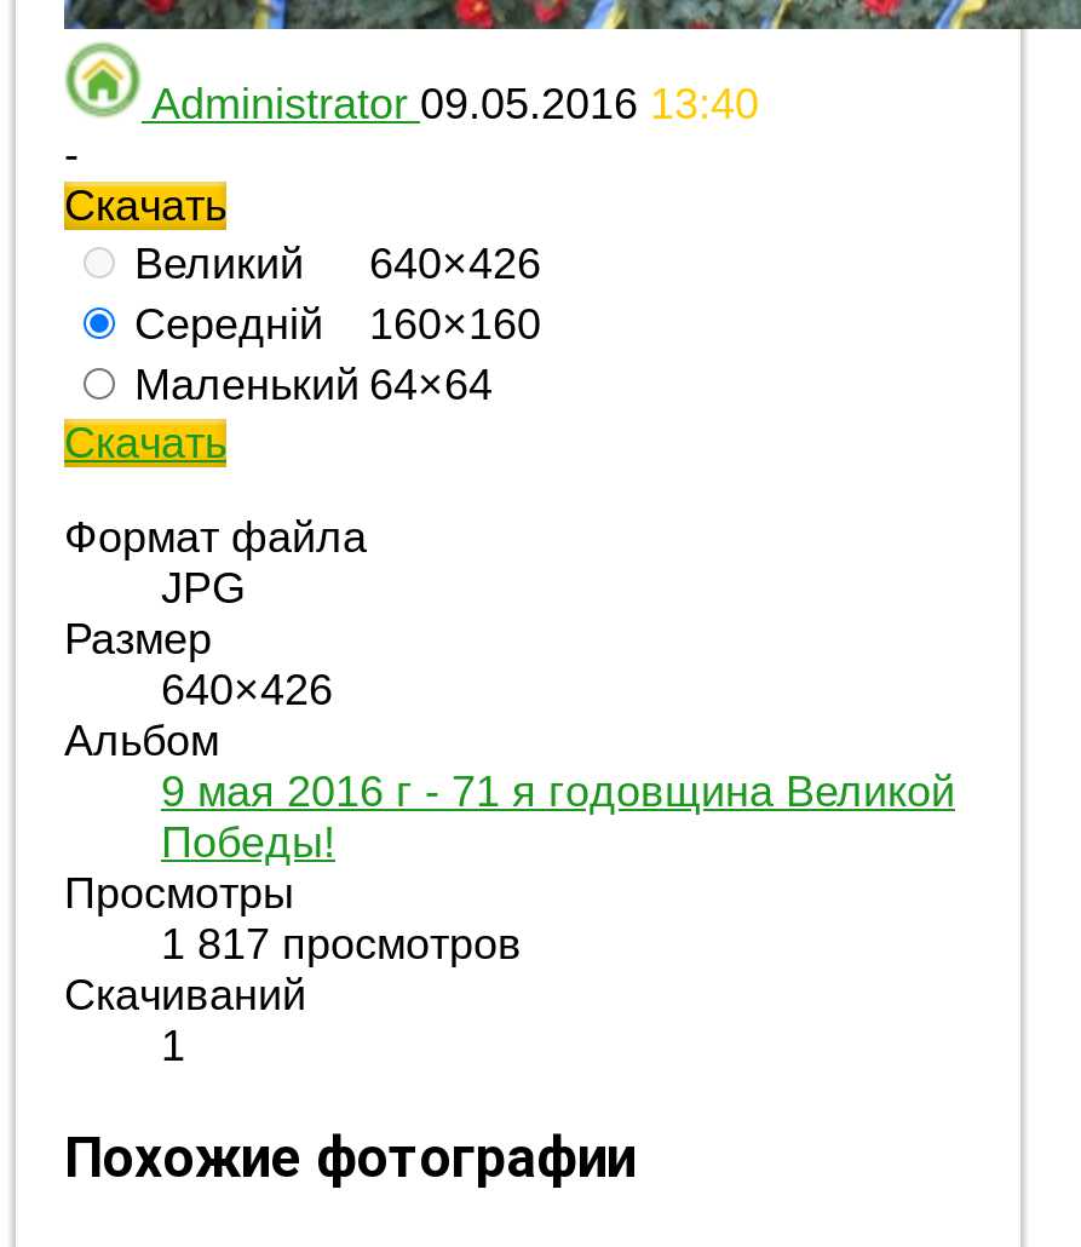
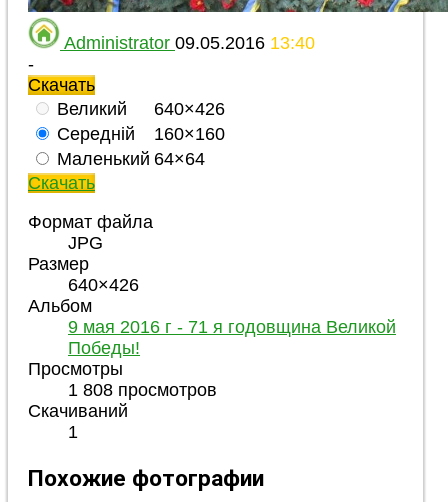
[161,919,522,968] 1 817 просмотров -> [68,380,217,400] 1 808 просмотров

